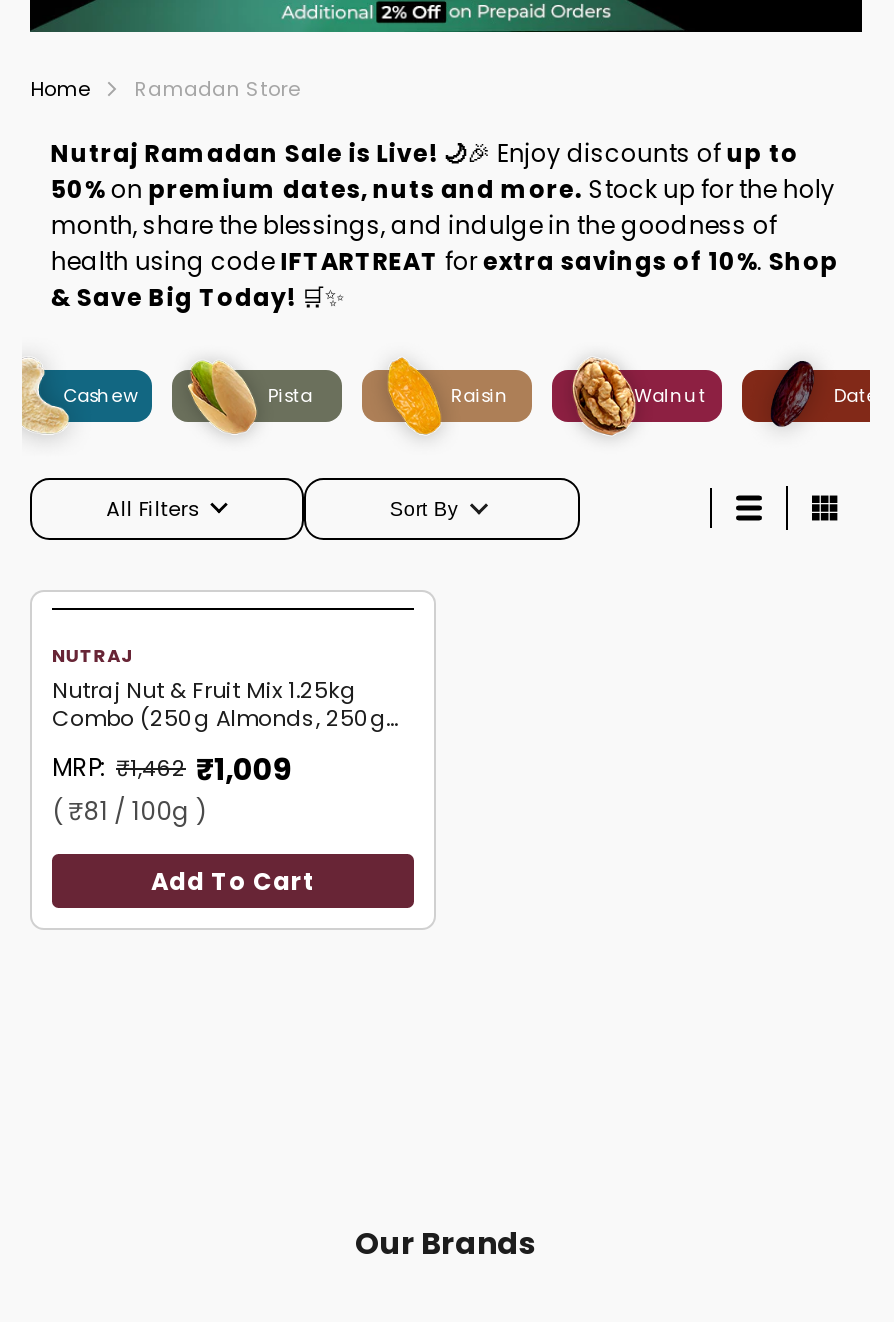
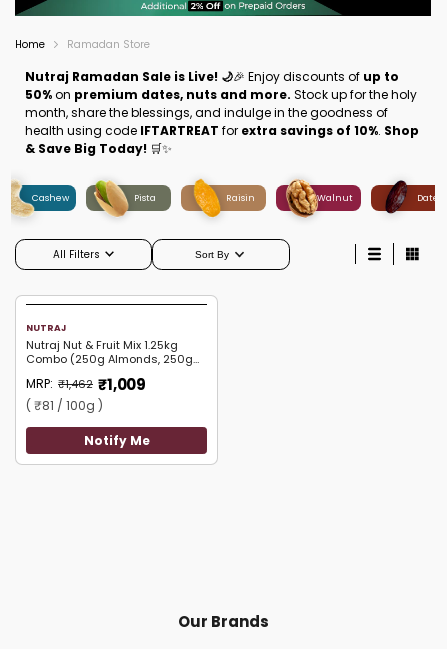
[151,864,315,898] Add To Cart -> [83,432,149,449] Notify Me

